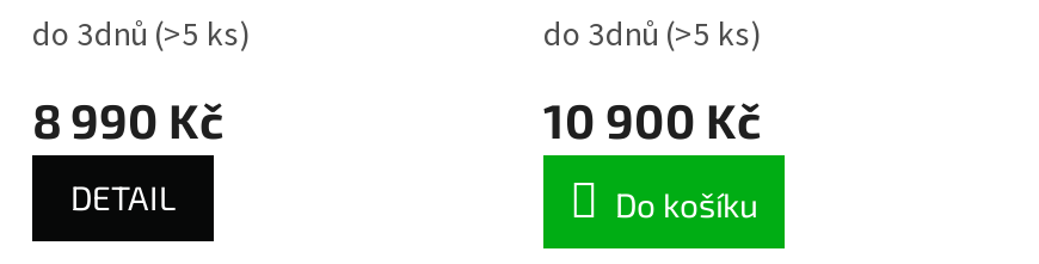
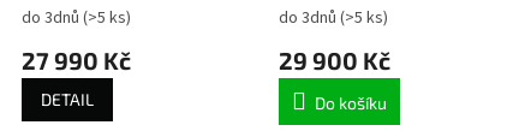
[32,90,223,148] 8 990 Kč -> [22,46,131,75] 27 990 Kč
[543,90,761,148] 10 900 Kč -> [279,46,390,75] 29 900 Kč

